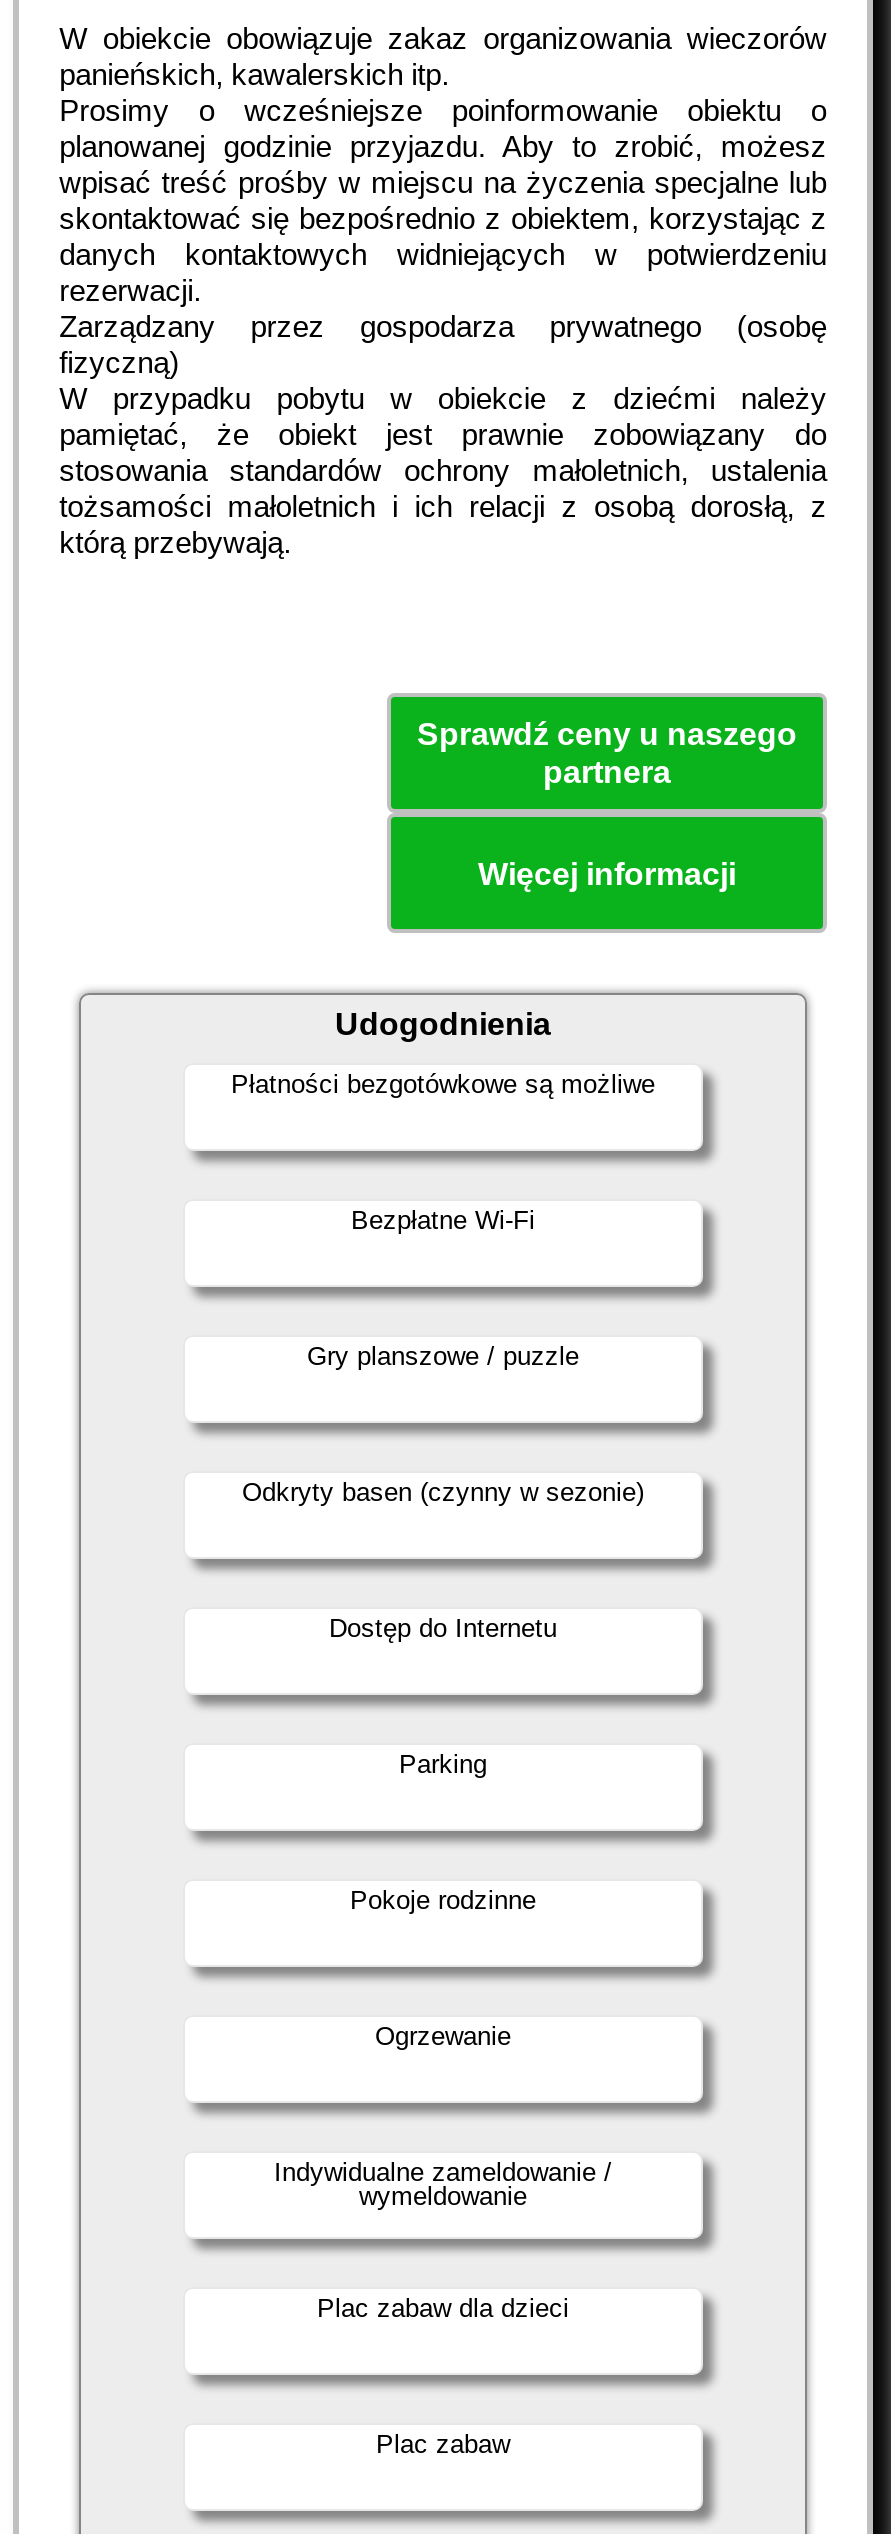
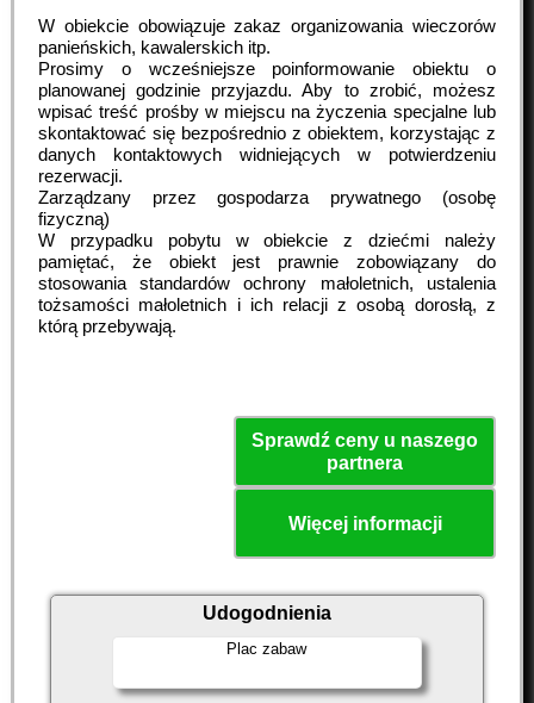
[231,1069,655,1099] Płatności bezgotówkowe są możliwe -> none
[351,1205,535,1235] Bezpłatne Wi-Fi -> none
[307,1341,579,1371] Gry planszowe / puzzle -> none
[242,1477,644,1507] Odkryty basen (czynny w sezonie) -> none
[329,1613,557,1643] Dostęp do Internetu -> none
[399,1749,487,1779] Parking -> none
[350,1885,536,1915] Pokoje rodzinne -> none
[375,2021,511,2051] Ogrzewanie -> none
[274,2157,612,2211] Indywidualne zameldowanie / | wymeldowanie -> none
[317,2293,569,2323] Plac zabaw dla dzieci -> none

